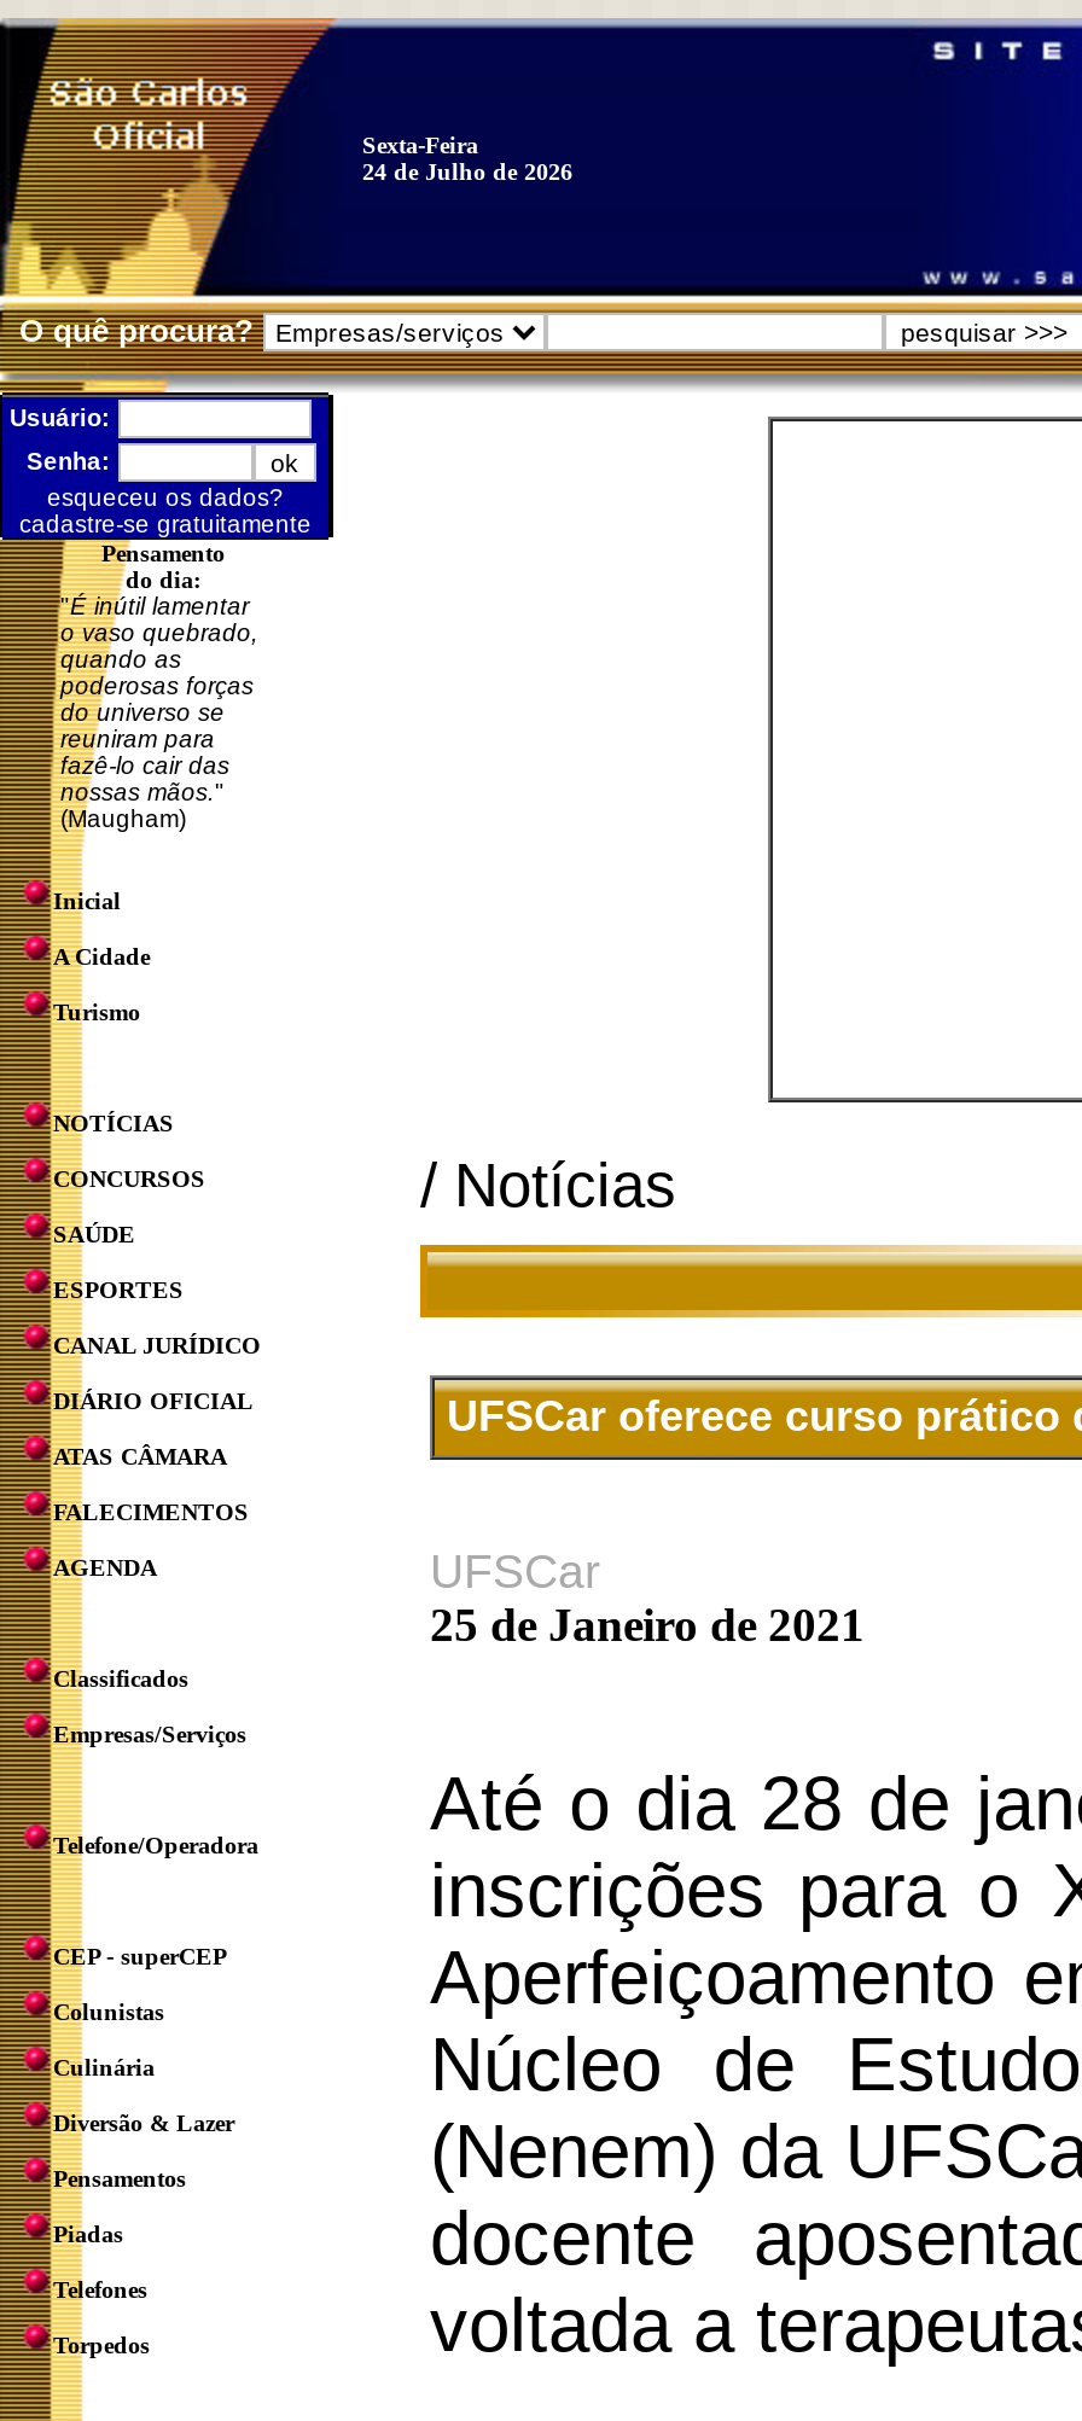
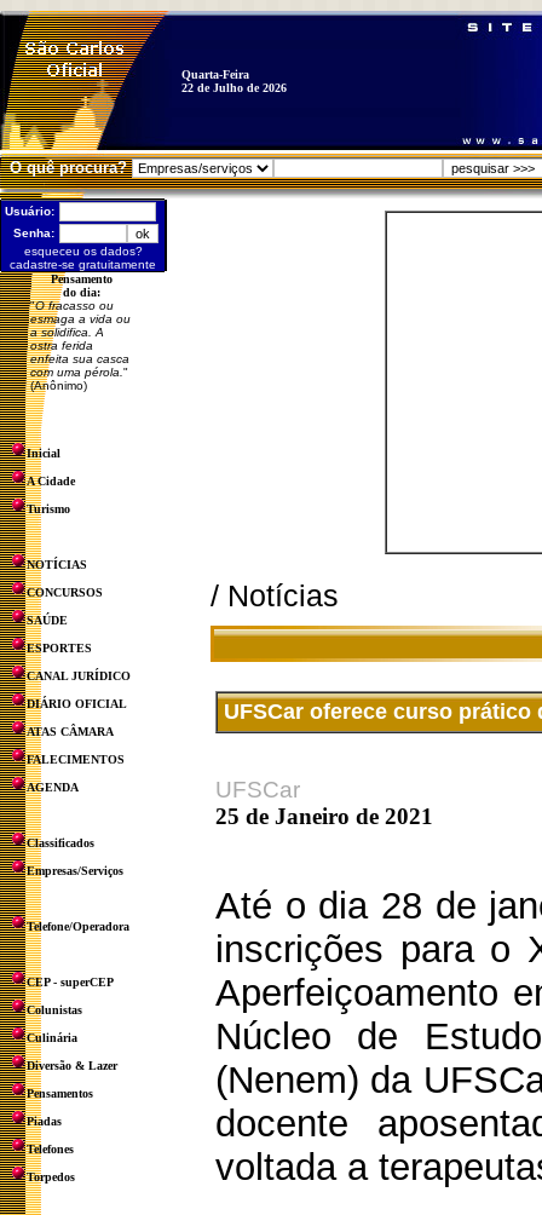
[362,132,572,185] Sexta-Feira | 24 de Julho de 2026 -> [181,68,287,94] Quarta-Feira | 22 de Julho de 2026
[60,593,258,832] "É inútil lamentar | o vaso quebrado, | quando as | poderosas forças | do universo se | reuniram para | fazê-lo cair das | nossas mãos. " | (Maugham) -> [30,299,131,392] "O fracasso ou | esmaga a vida ou | a solidifica. A | ostra ferida | enfeita sua casca | com uma pérola." | (Anônimo)

